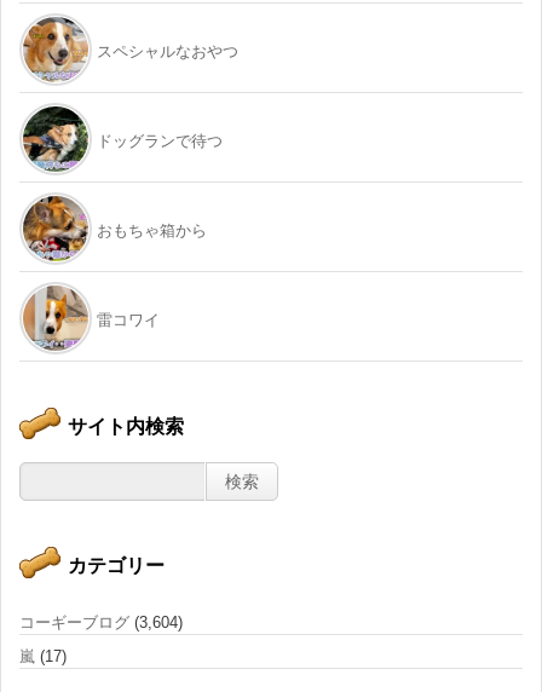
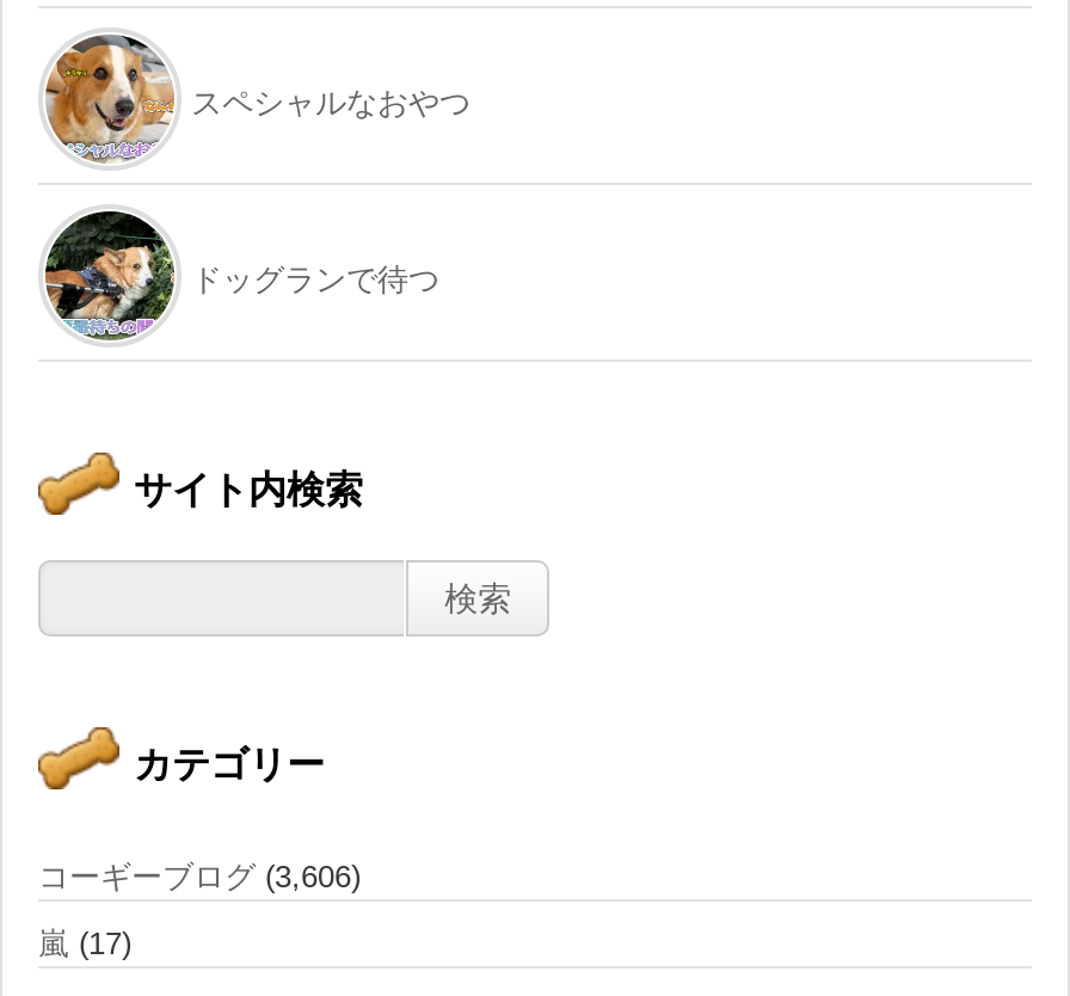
[23,195,207,263] [image] | おもちゃ箱から -> none
[23,286,160,351] [image] | 雷コワイ -> none
[19,613,183,632] コーギーブログ(3,604) -> [38,859,361,894] コーギーブログ(3,606)

